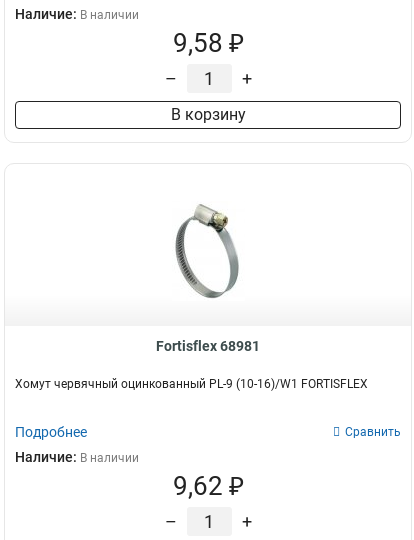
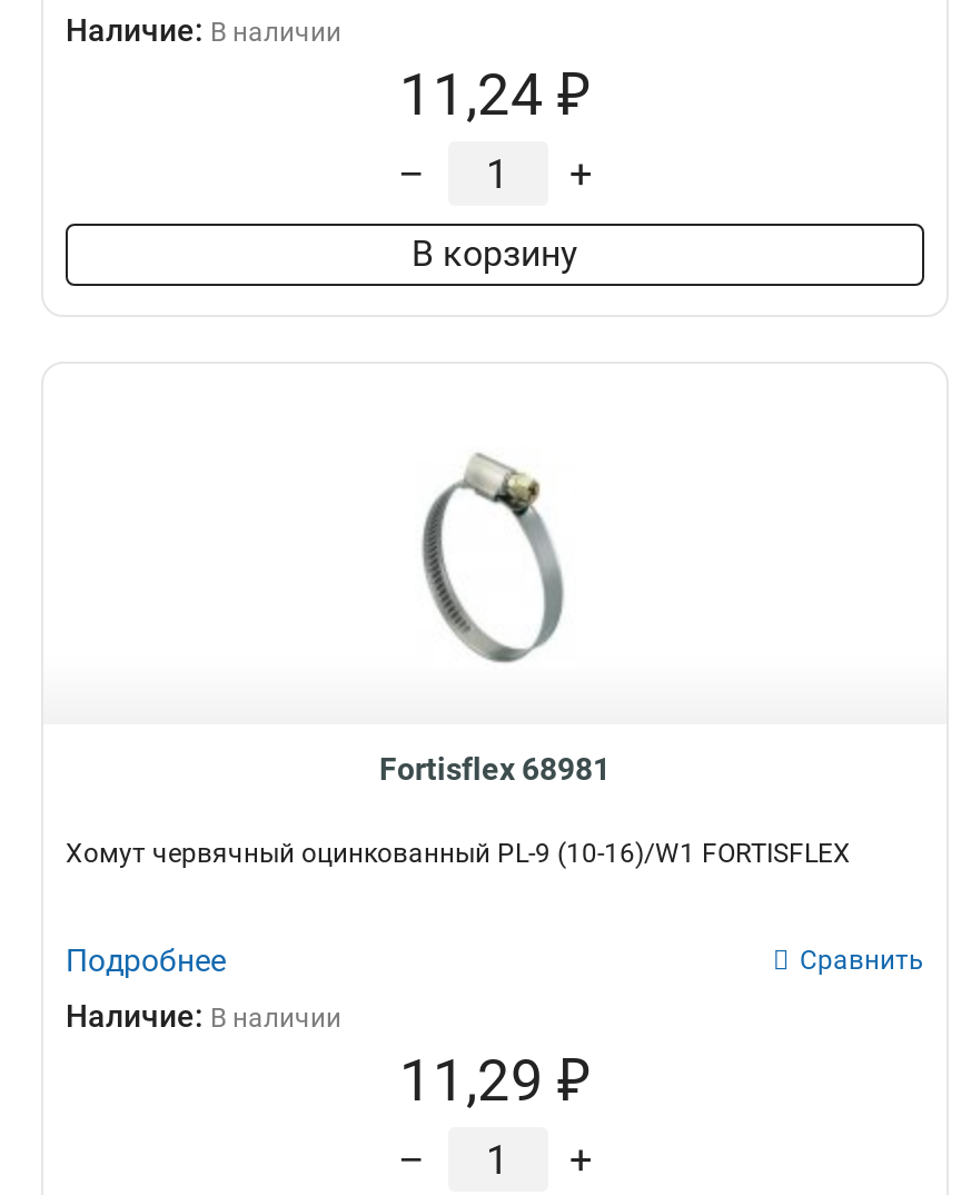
[172,28,243,58] 9,58 ₽ -> [399,61,591,128] 11,24 ₽
[172,471,243,501] 9,62 ₽ -> [399,1047,591,1114] 11,29 ₽

